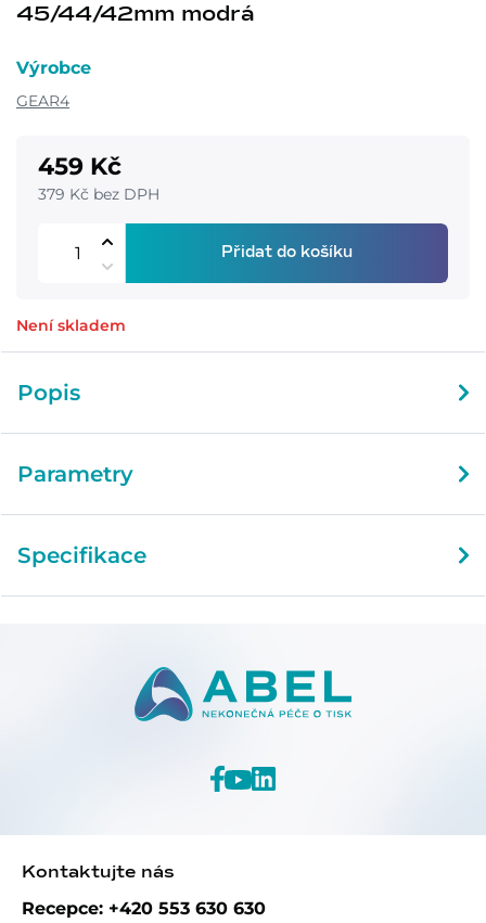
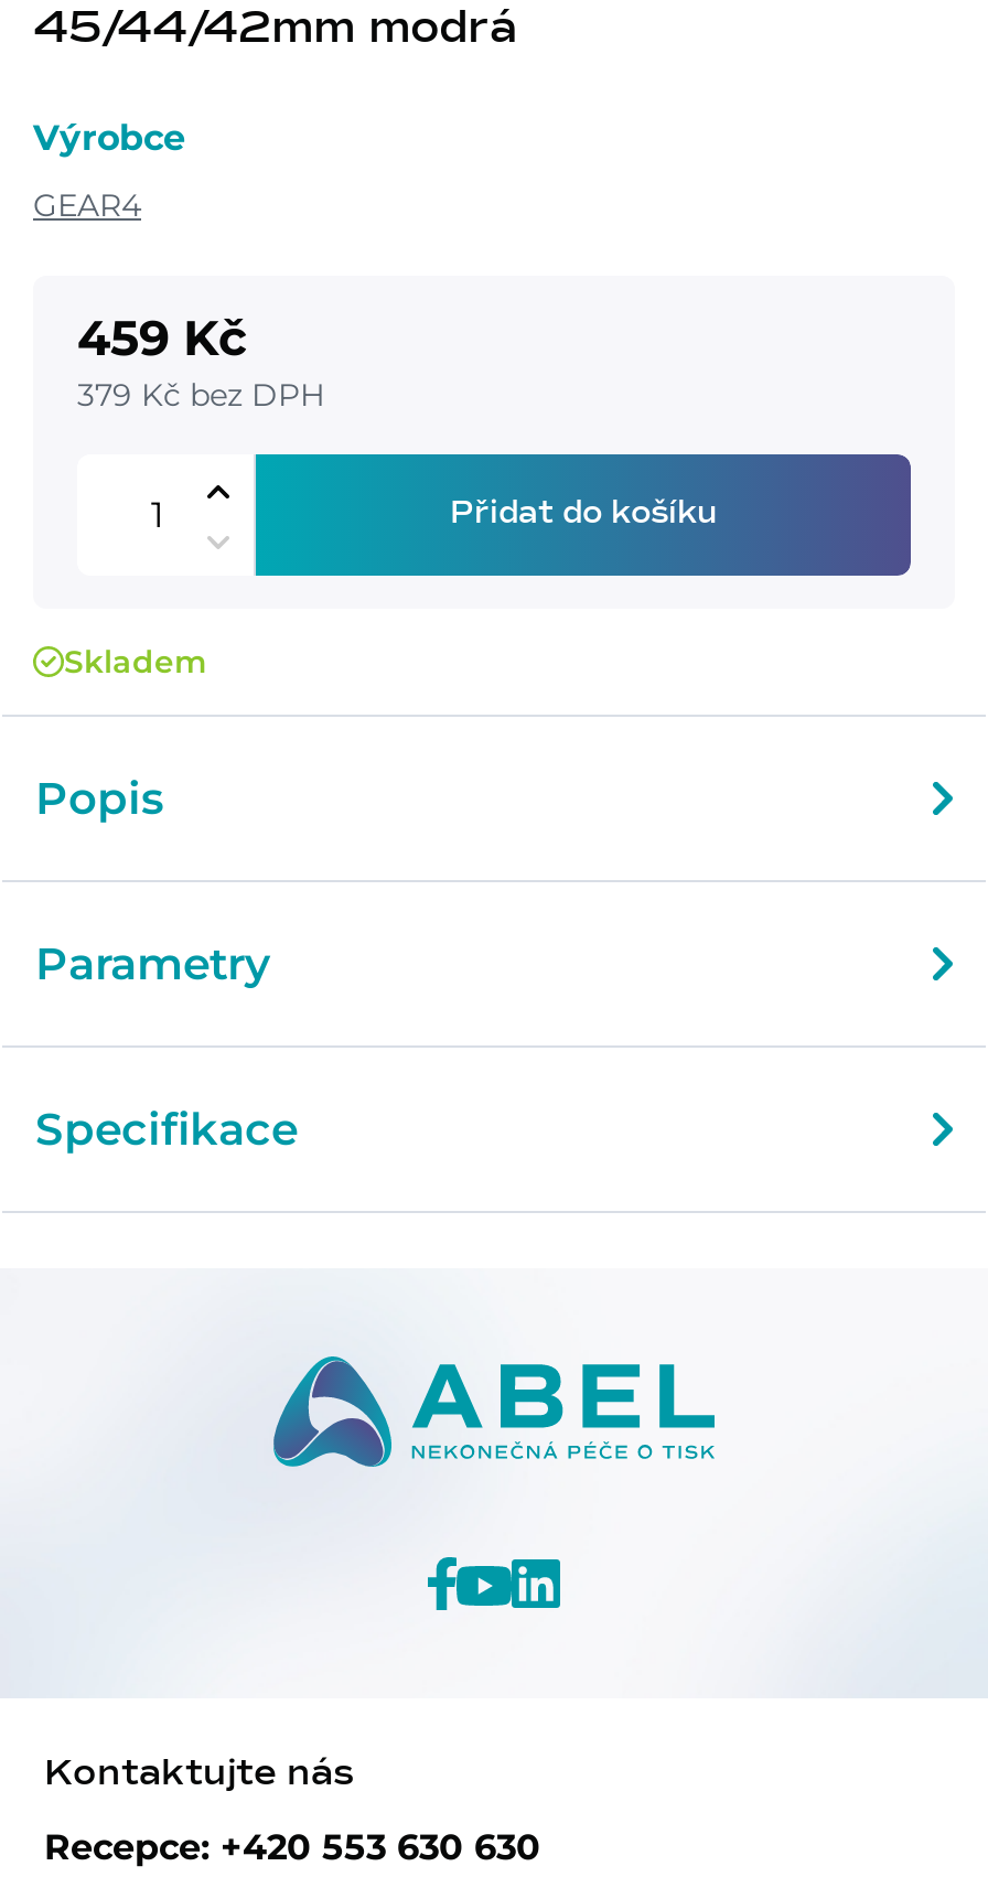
[16,315,126,335] Není skladem -> [64,641,207,680] Skladem

